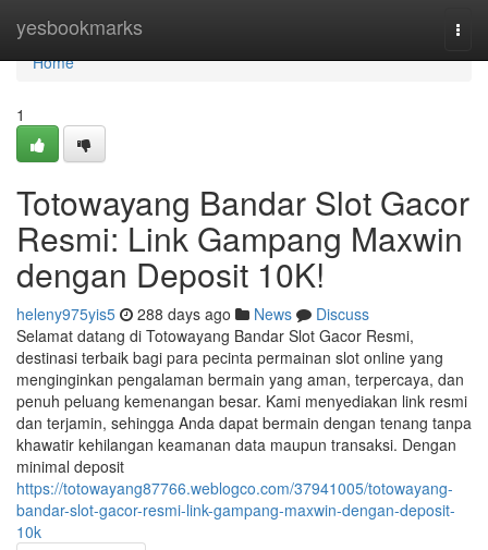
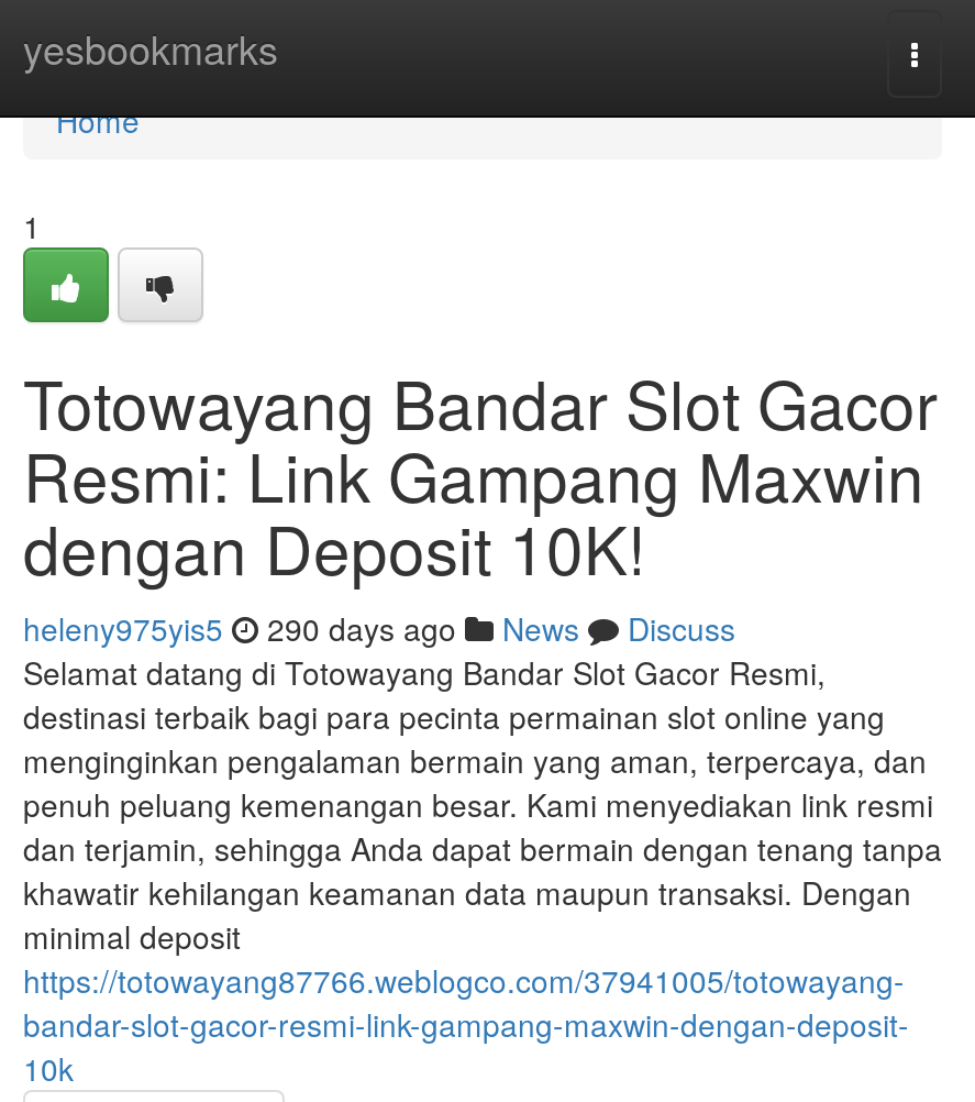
[16,303,369,325] heleny975yis5 288 days ago News Discuss -> [23,606,735,650] heleny975yis5 290 days ago News Discuss

